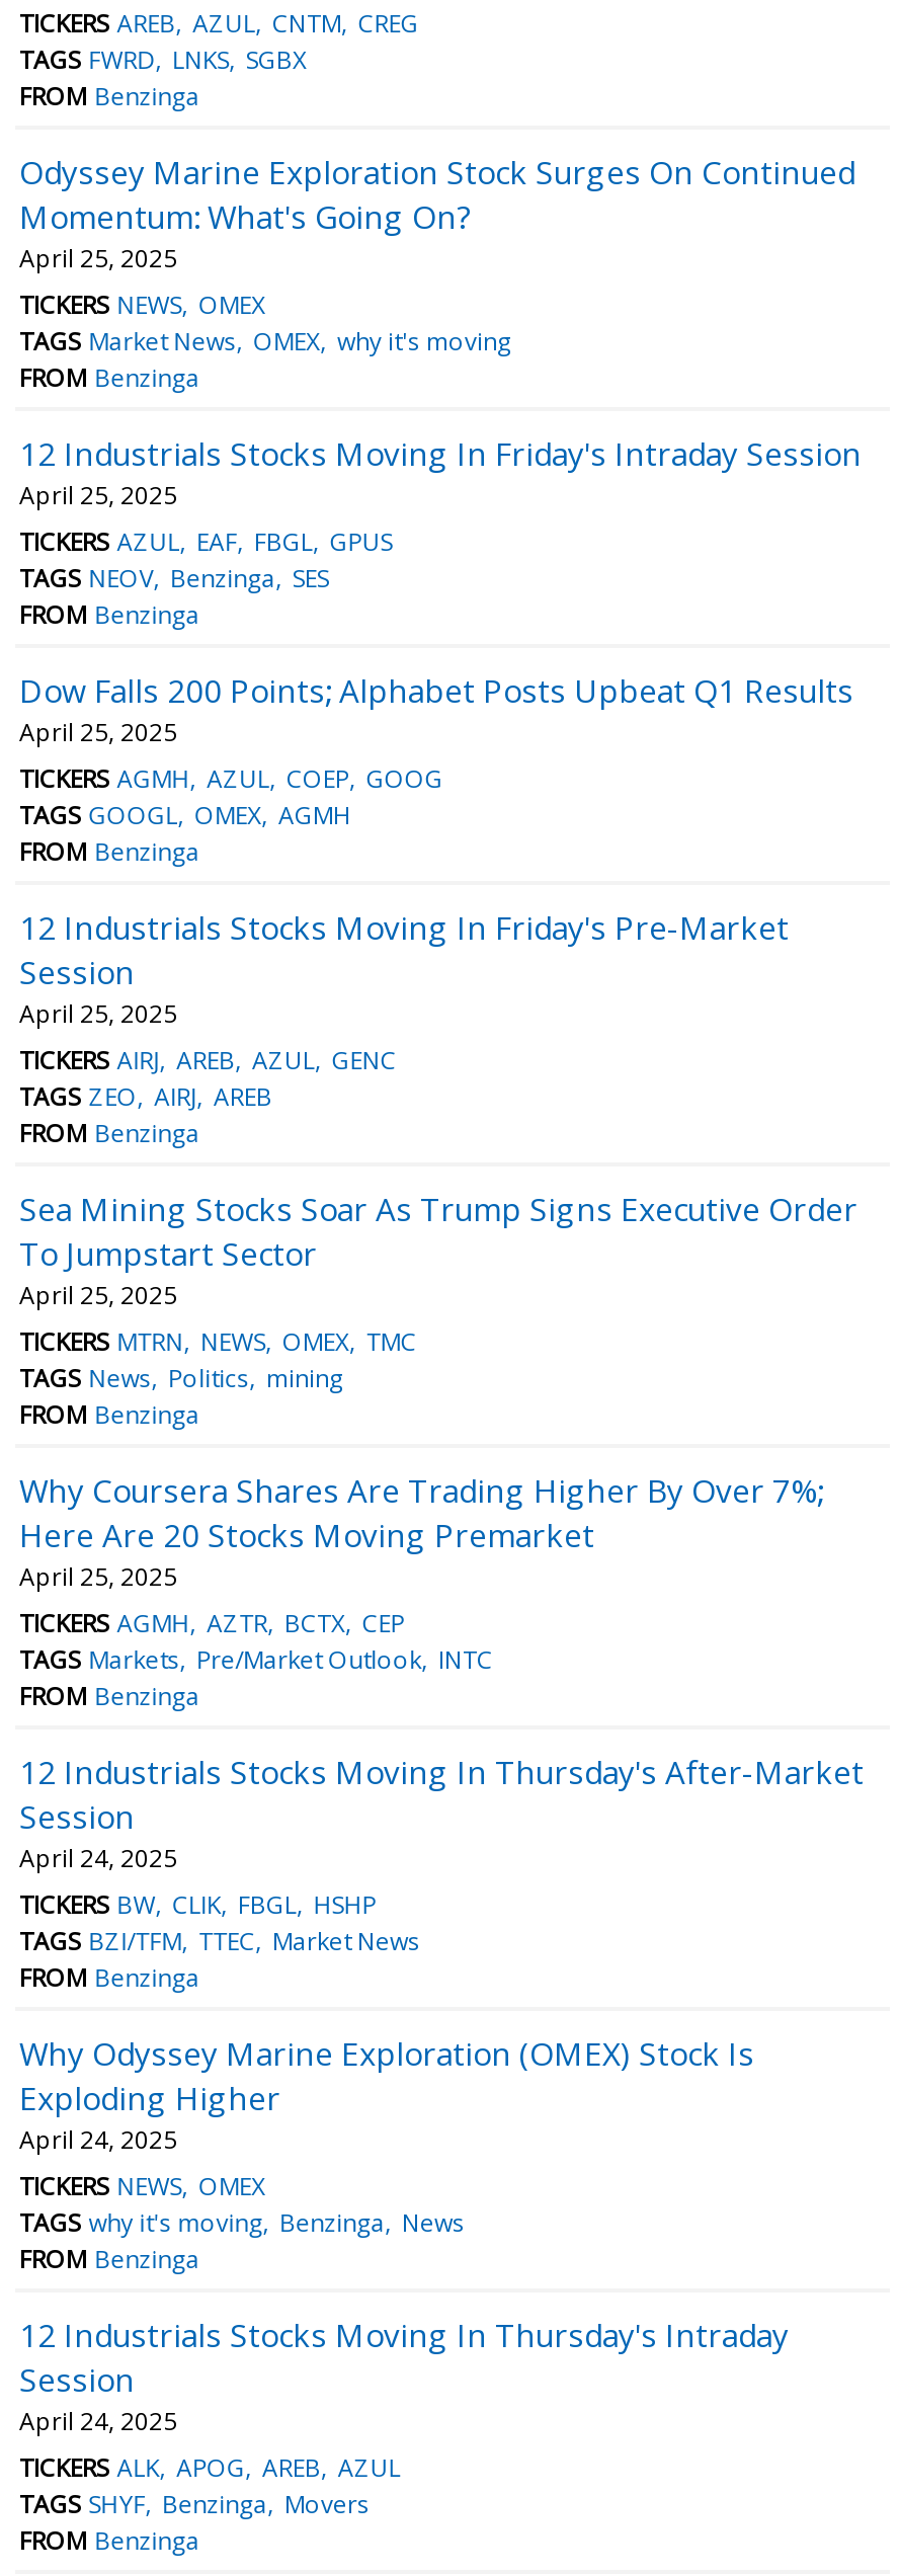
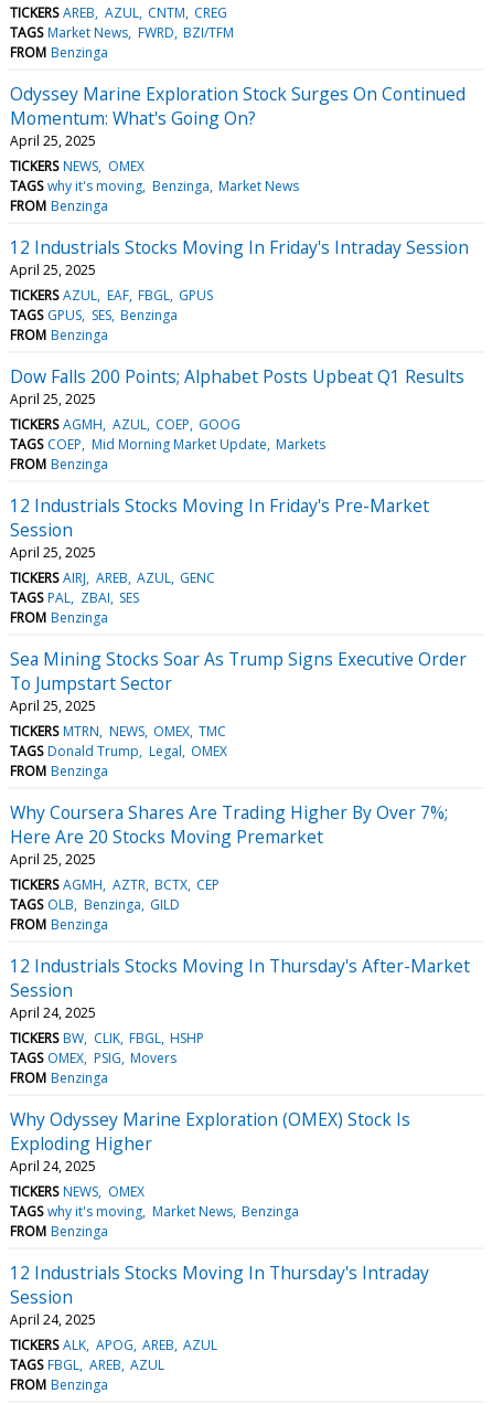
[19,42,307,77] TAGS FWRD LNKS SGBX -> [10,23,234,42] TAGS Market News FWRD BZI/TFM
[19,324,511,358] TAGS Market News OMEX why it's moving -> [10,176,299,195] TAGS why it's moving Benzinga Market News
[19,561,329,595] TAGS NEOV Benzinga SES -> [10,306,177,324] TAGS GPUS SES Benzinga
[19,798,351,832] TAGS GOOGL OMEX AGMH -> [10,435,325,454] TAGS COEP Mid Morning Market Update Markets
[19,1079,272,1114] TAGS ZEO AIRJ AREB -> [10,588,139,607] TAGS PAL ZBAI SES
[19,1361,343,1395] TAGS News Politics mining -> [10,742,227,760] TAGS Donald Trump Legal OMEX
[19,1642,493,1677] TAGS Markets Pre/Market Outlook INTC -> [10,895,180,914] TAGS OLB Benzinga GILD
[19,1924,420,1958] TAGS BZI/TFM TTEC Market News -> [10,1048,176,1067] TAGS OMEX PSIG Movers
[19,2205,464,2240] TAGS why it's moving Benzinga News -> [10,1202,299,1221] TAGS why it's moving Market News Benzinga
[19,2487,369,2521] TAGS SHYF Benzinga Movers -> [10,1355,164,1374] TAGS FBGL AREB AZUL

